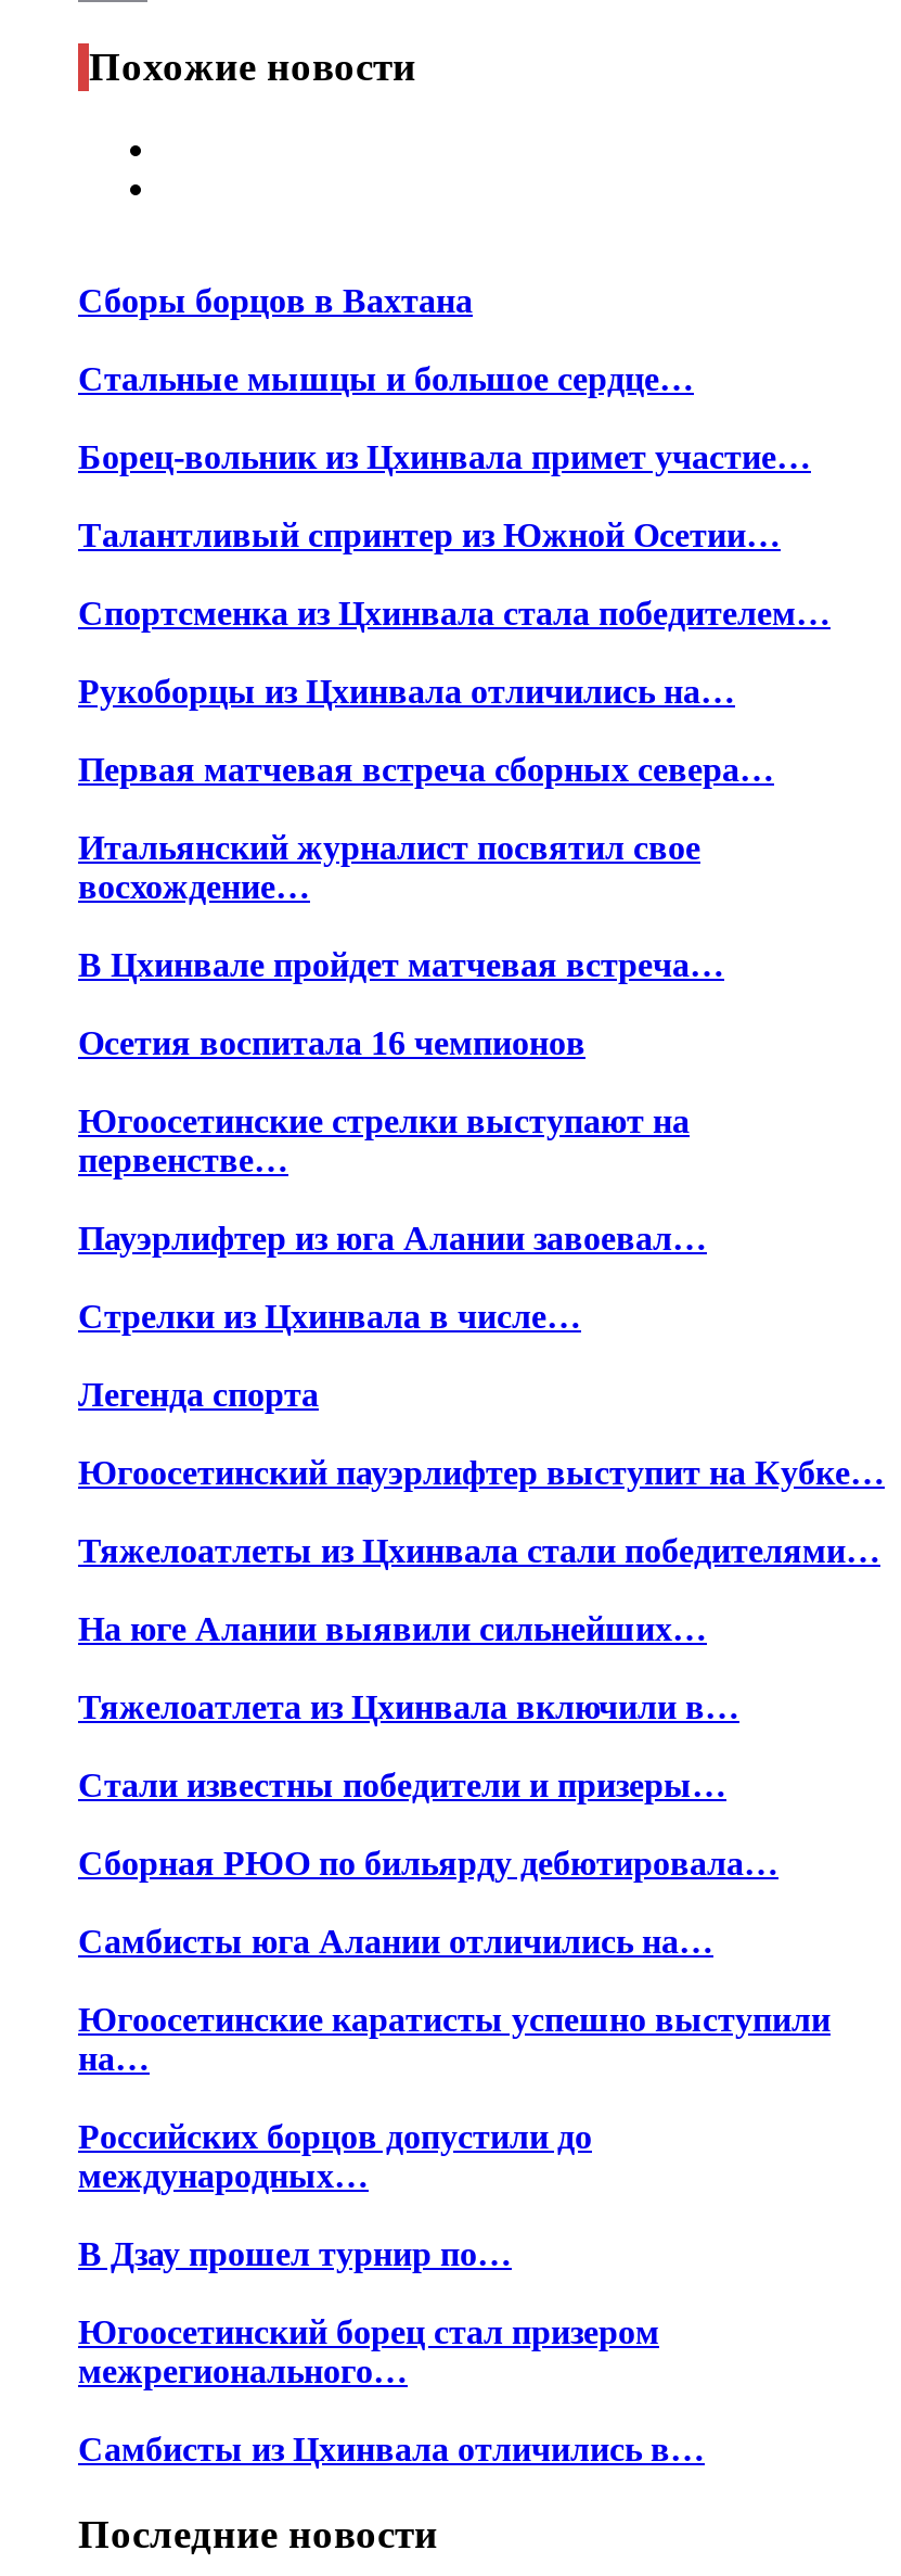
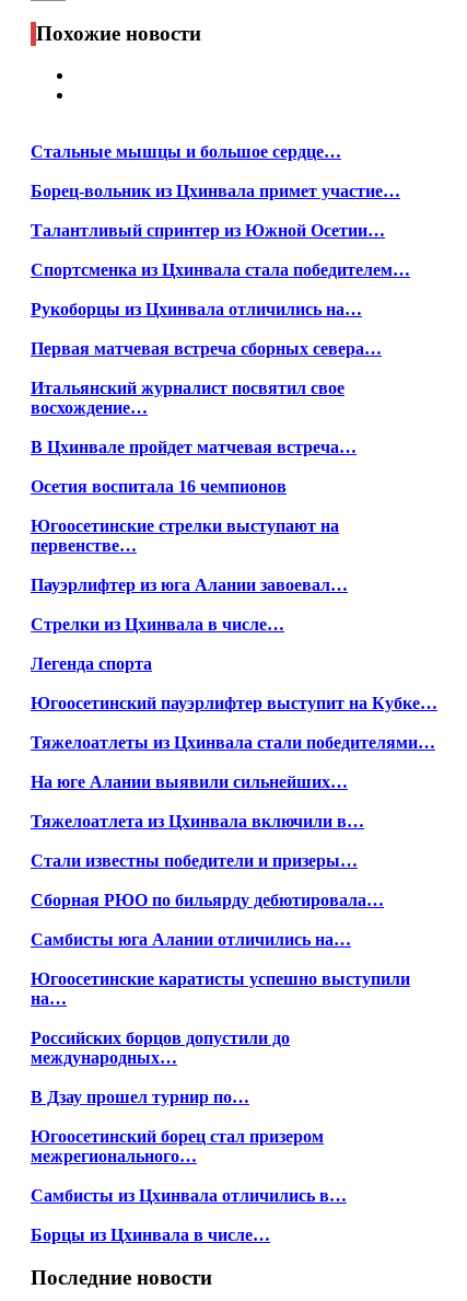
[78,283,473,319] Сборы борцов в Вахтана -> none
moved [78,361,885,2468] -> [31,142,437,1205]: Стальные мышцы и большое сердце… | Борец-вольник из Цхинвала примет участие… | Талантливый спринтер из Южной Осетии… | ... | межрегионального… | Самбисты из Цхинвала отличились в…
none -> [31,1226,270,1244] Борцы из Цхинвала в числе…

